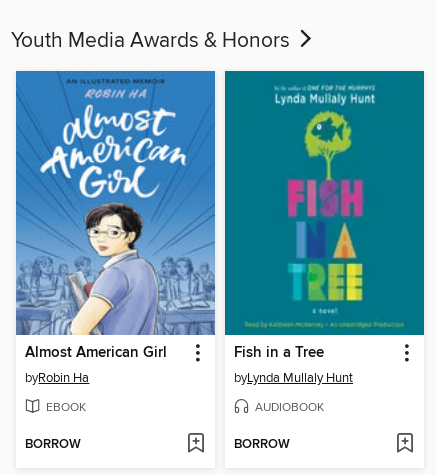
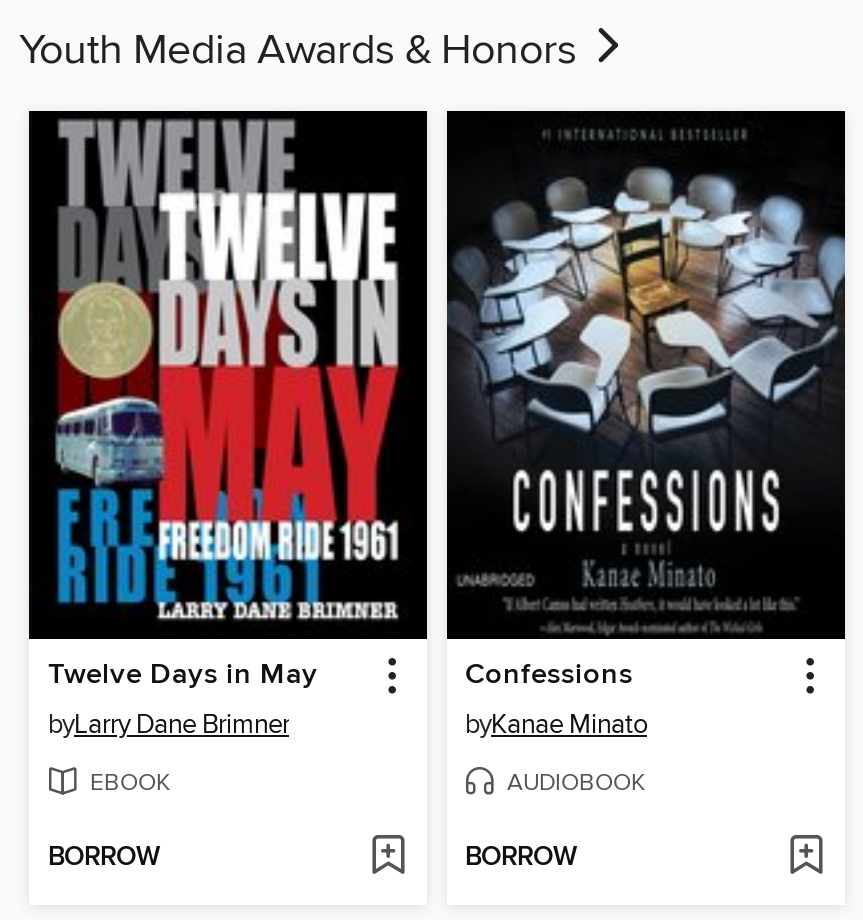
[15,70,216,386] [image] | Almost American Girl | byRobin Ha -> [27,109,429,741] [image] | Twelve Days in May | byLarry Dane Brimner
[224,70,425,386] [image] | Fish in a Tree | byLynda Mullaly Hunt -> [445,109,847,741] [image] | Confessions | byKanae Minato

